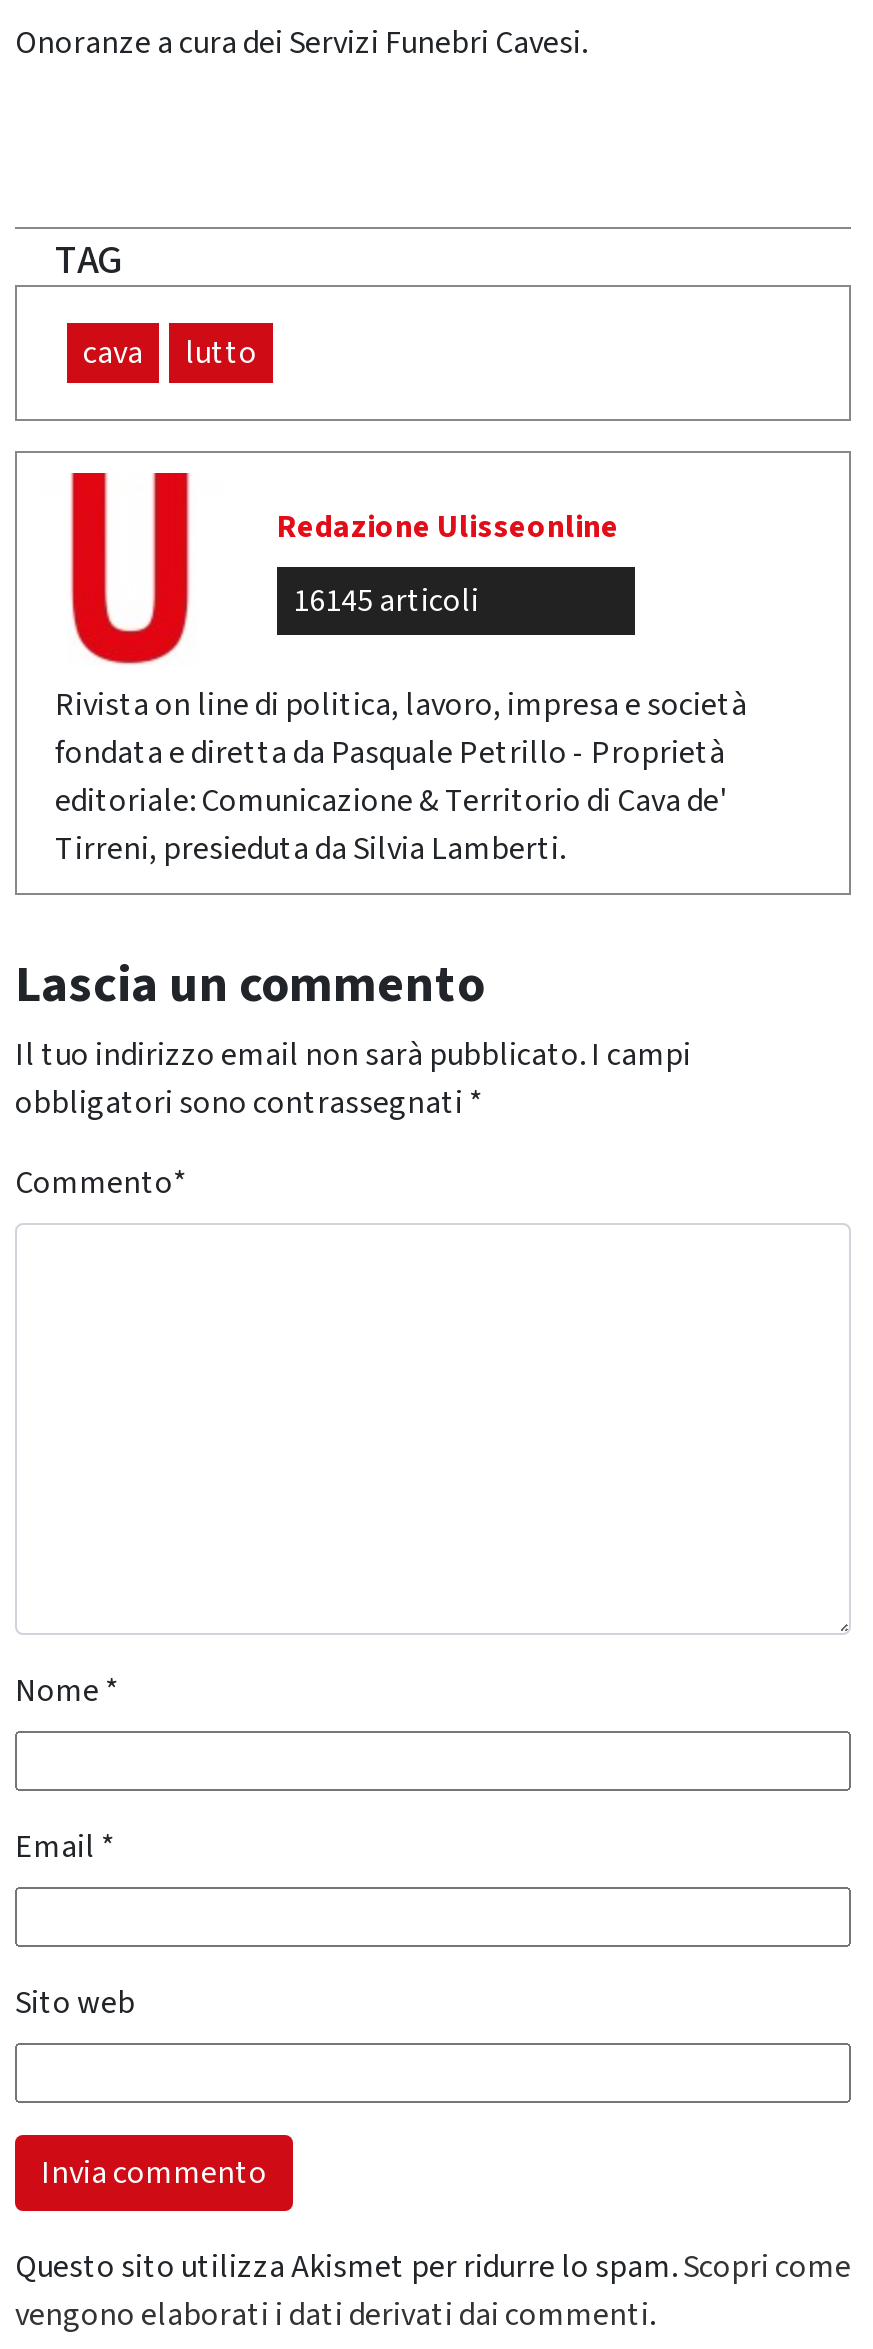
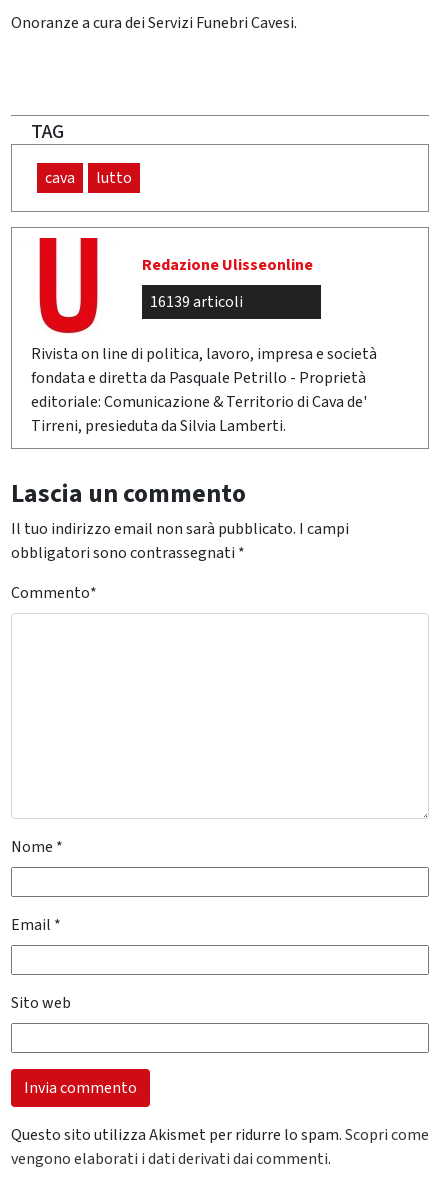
[293,580,479,624] 16145 articoli -> [150,291,243,313] 16139 articoli

